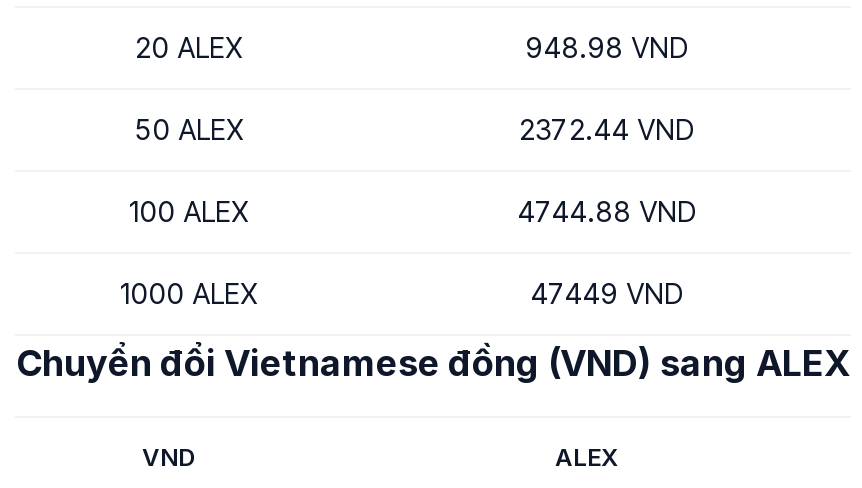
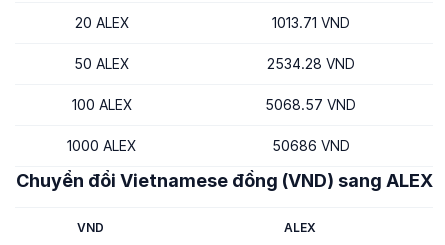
[525,30,689,64] 948.98 VND -> [271,14,349,31] 1013.71 VND
[519,112,695,146] 2372.44 VND -> [266,55,354,72] 2534.28 VND
[517,194,697,228] 4744.88 VND -> [265,96,356,113] 5068.57 VND
[530,276,684,310] 47449 VND -> [271,137,349,154] 50686 VND

